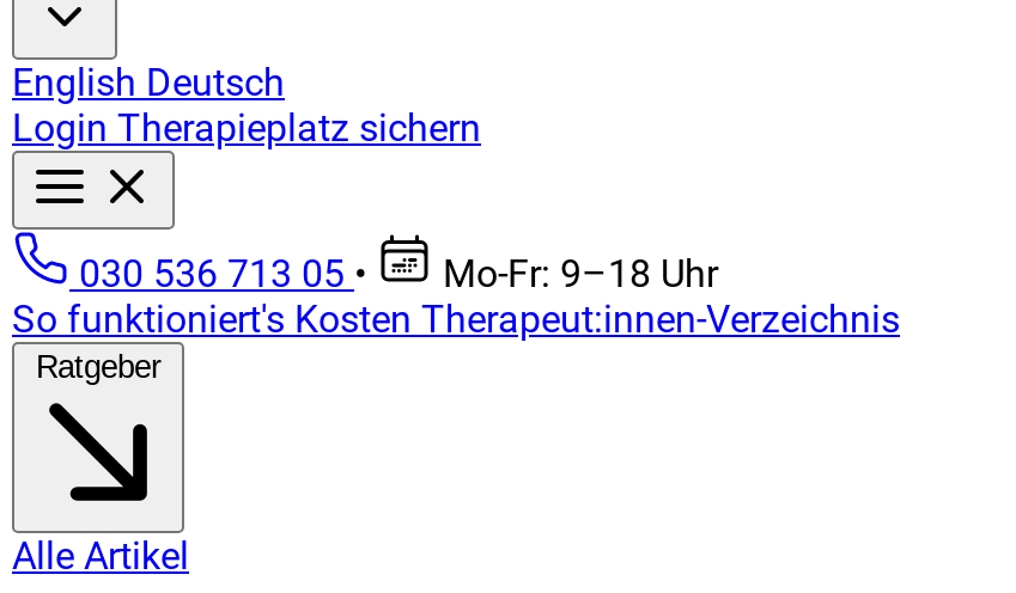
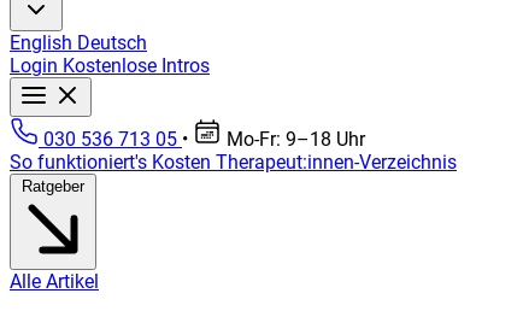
[12,106,481,151] Login Therapieplatz sichern -> [10,54,210,77] Login Kostenlose Intros

